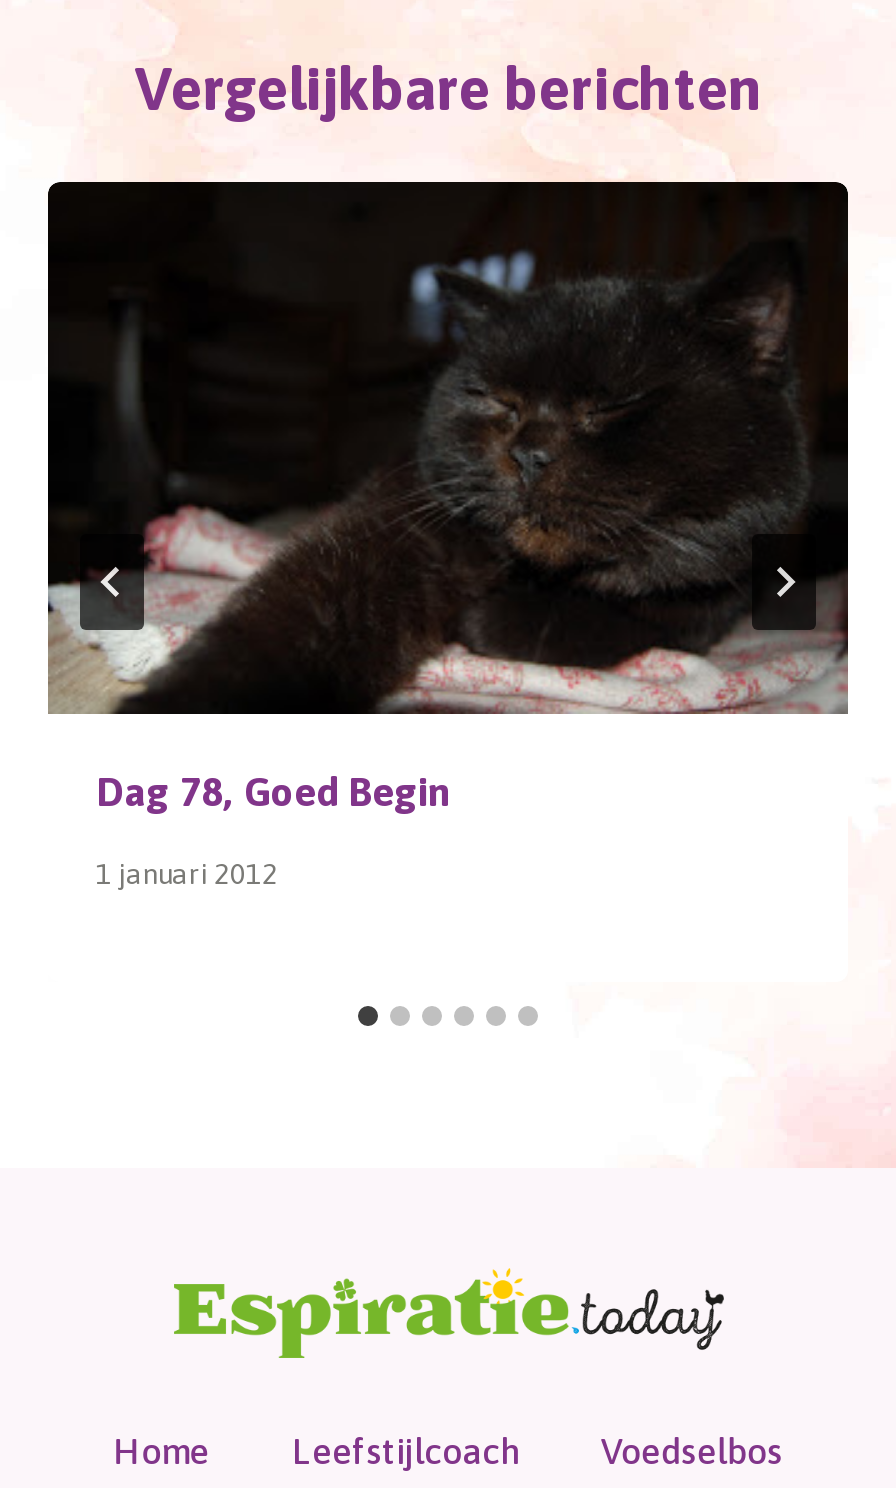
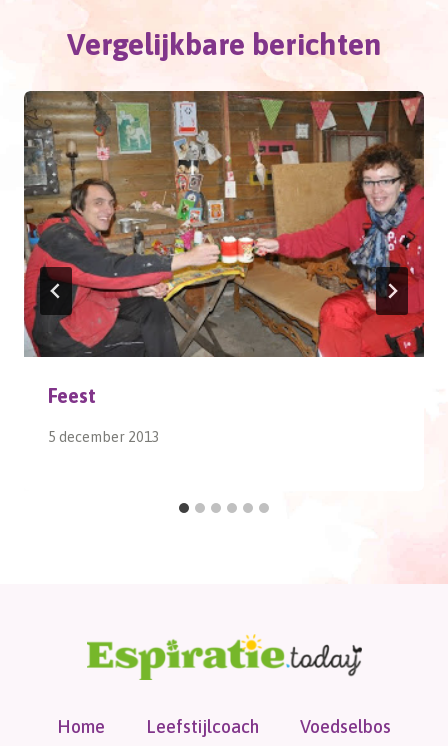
[46,180,850,815] [image] | Dag 78, Goed Begin -> [23,90,425,407] [image] | Feest
[96,858,278,890] 1 januari 2012 -> [48,429,160,445] 5 december 2013

